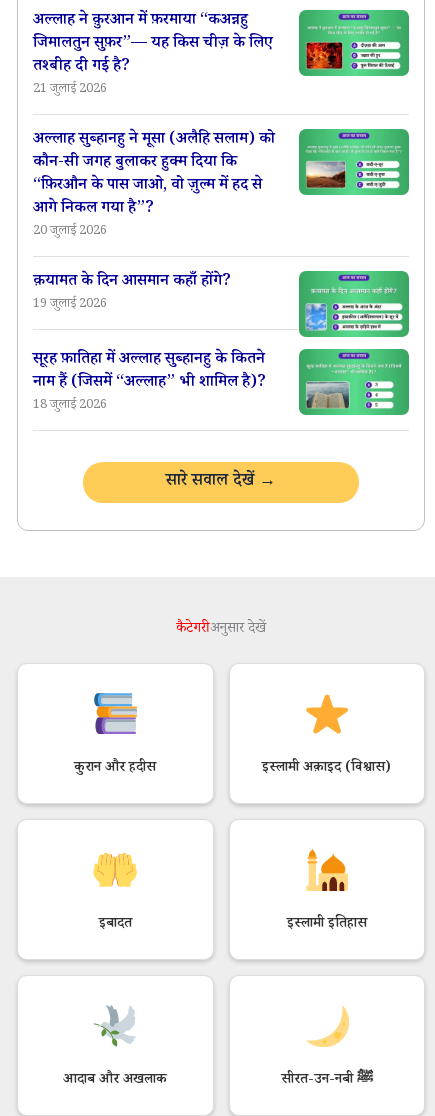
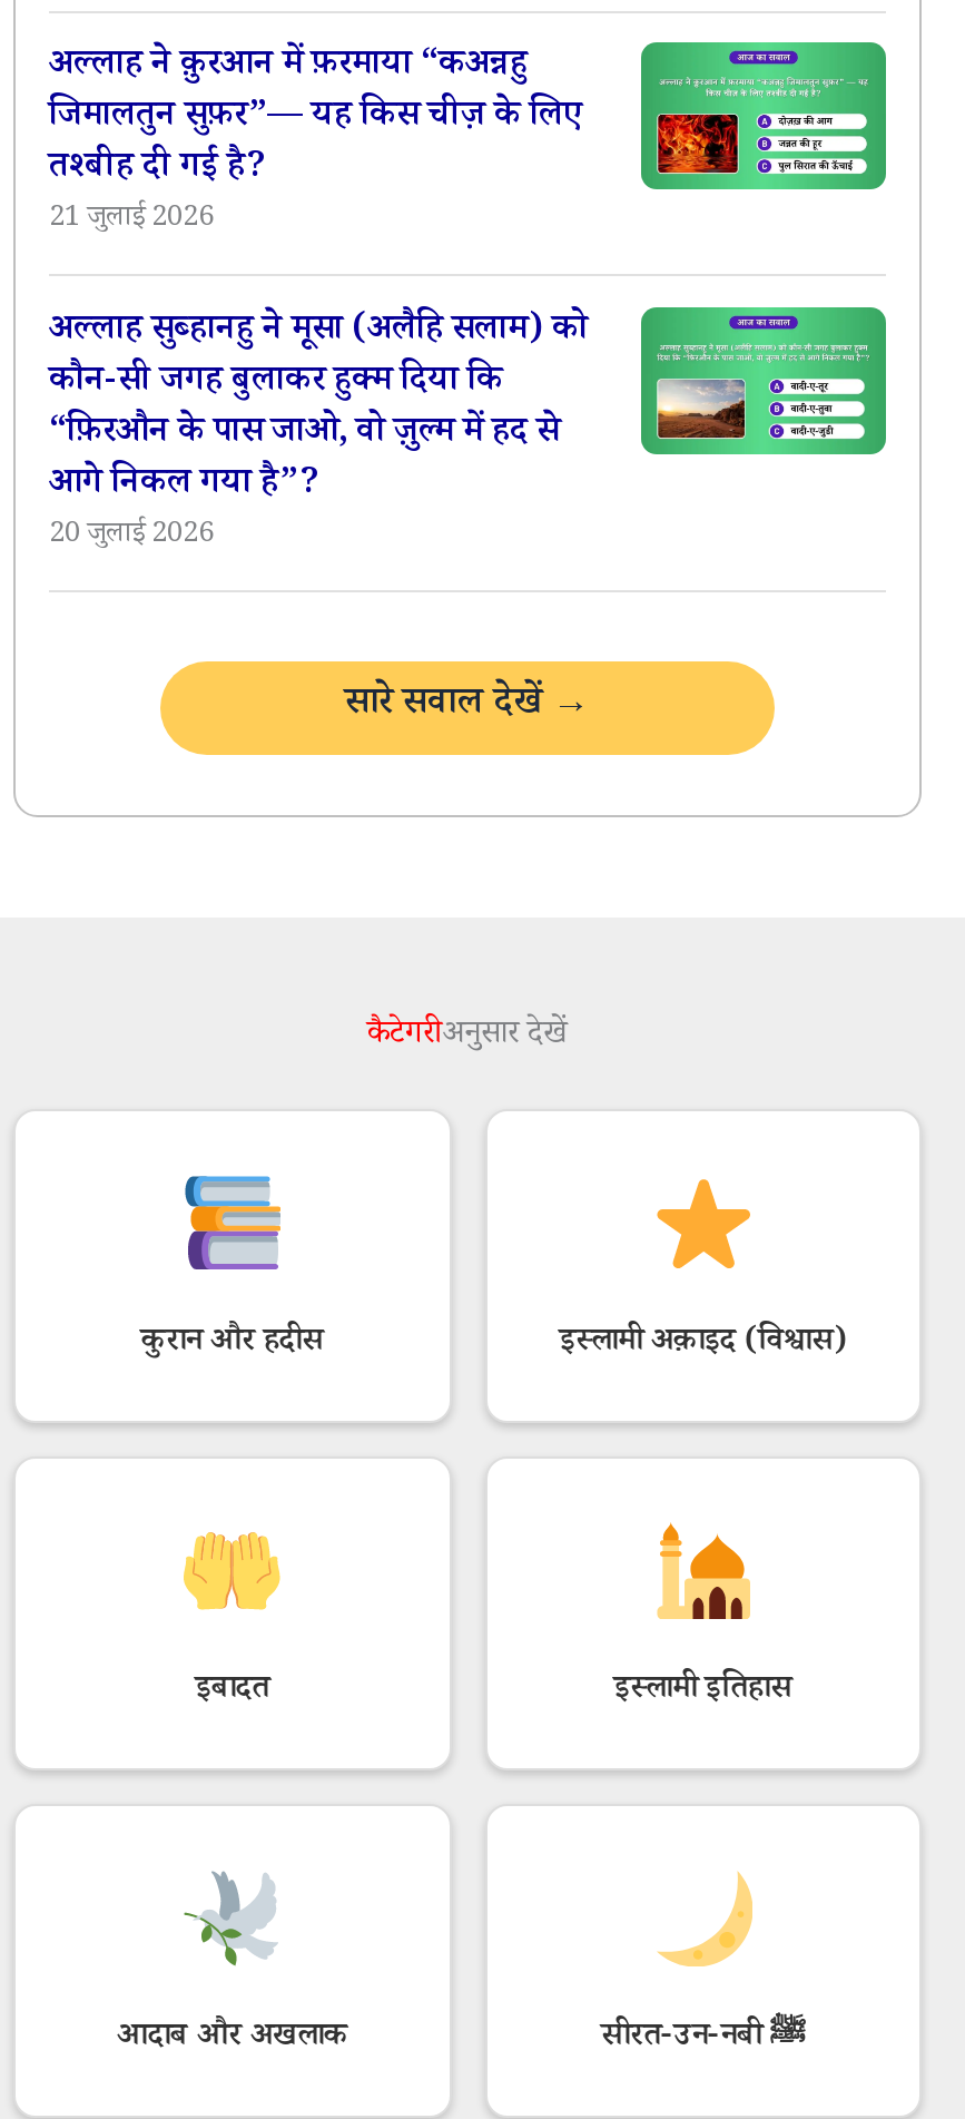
[33,270,410,416] [image] | क़यामत के दिन आसमान कहाँ होंगे? | 19 जुलाई 2026 | सूरह फ़ातिहा में अल्लाह सुब्हानहु के कितने | नाम हैं (जिसमें “अल्लाह” भी शामिल है)? | 18 जुलाई 2026 -> none
[298,348,410,416] [image] -> none

